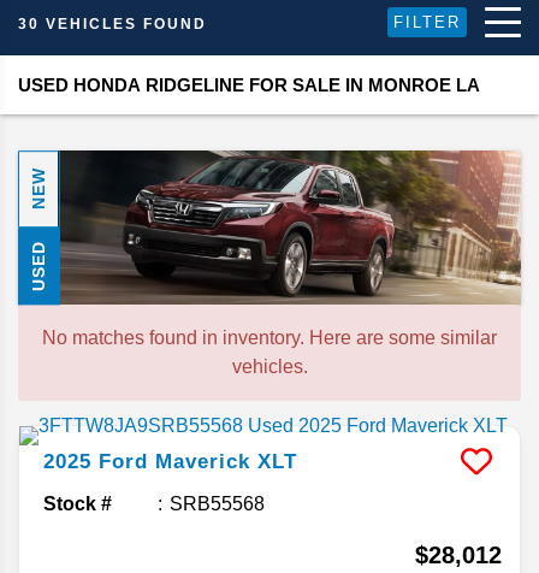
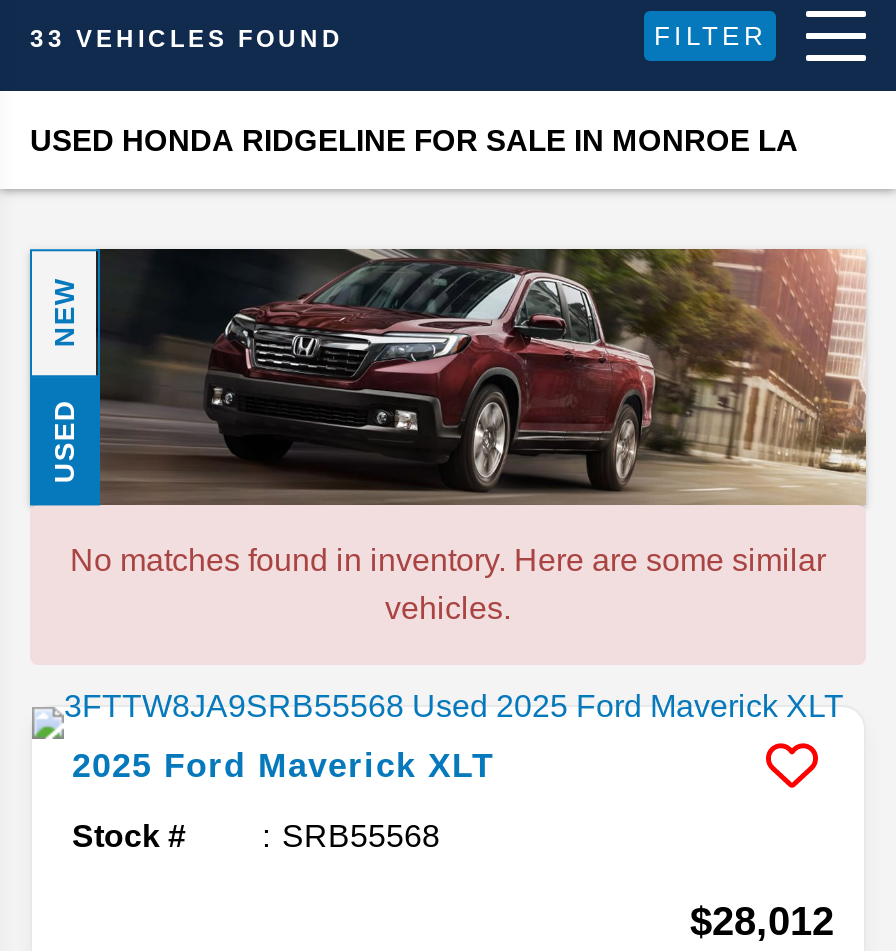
[18,15,207,32] 30 VEHICLES FOUND -> [30,24,344,52] 33 VEHICLES FOUND

